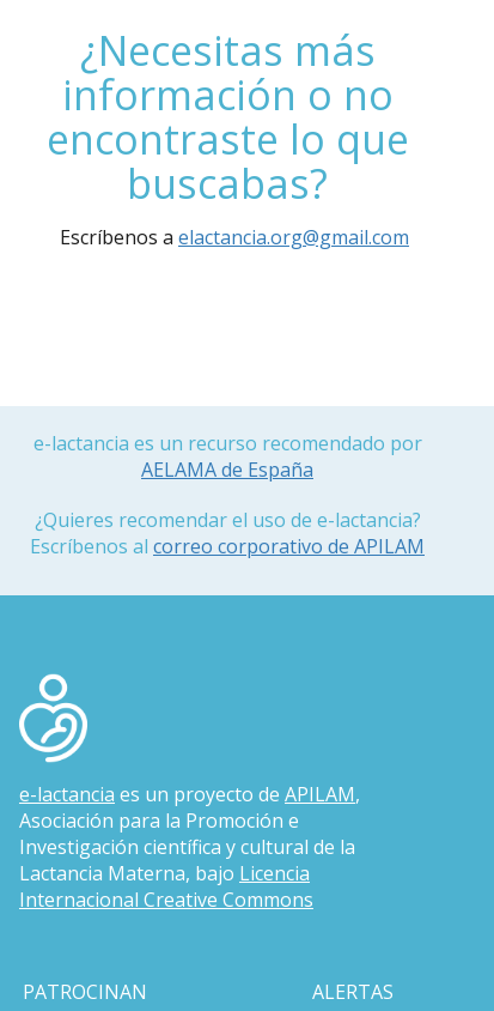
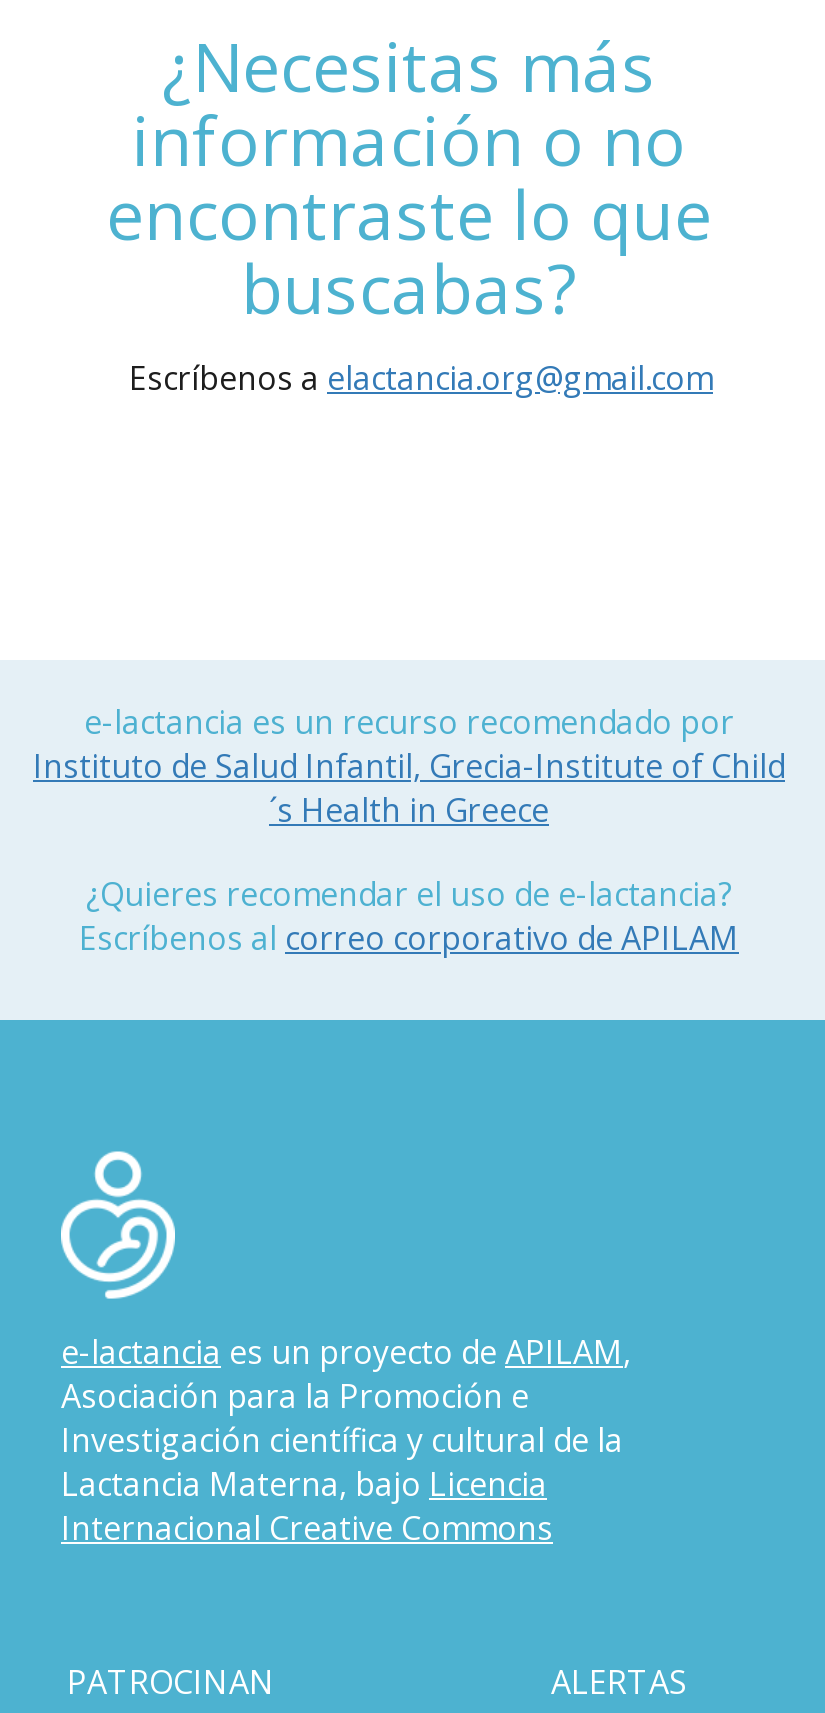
[141,456,313,483] AELAMA de España -> [33,744,785,832] Instituto de Salud Infantil, Grecia-Institute of Child | ´s Health in Greece

